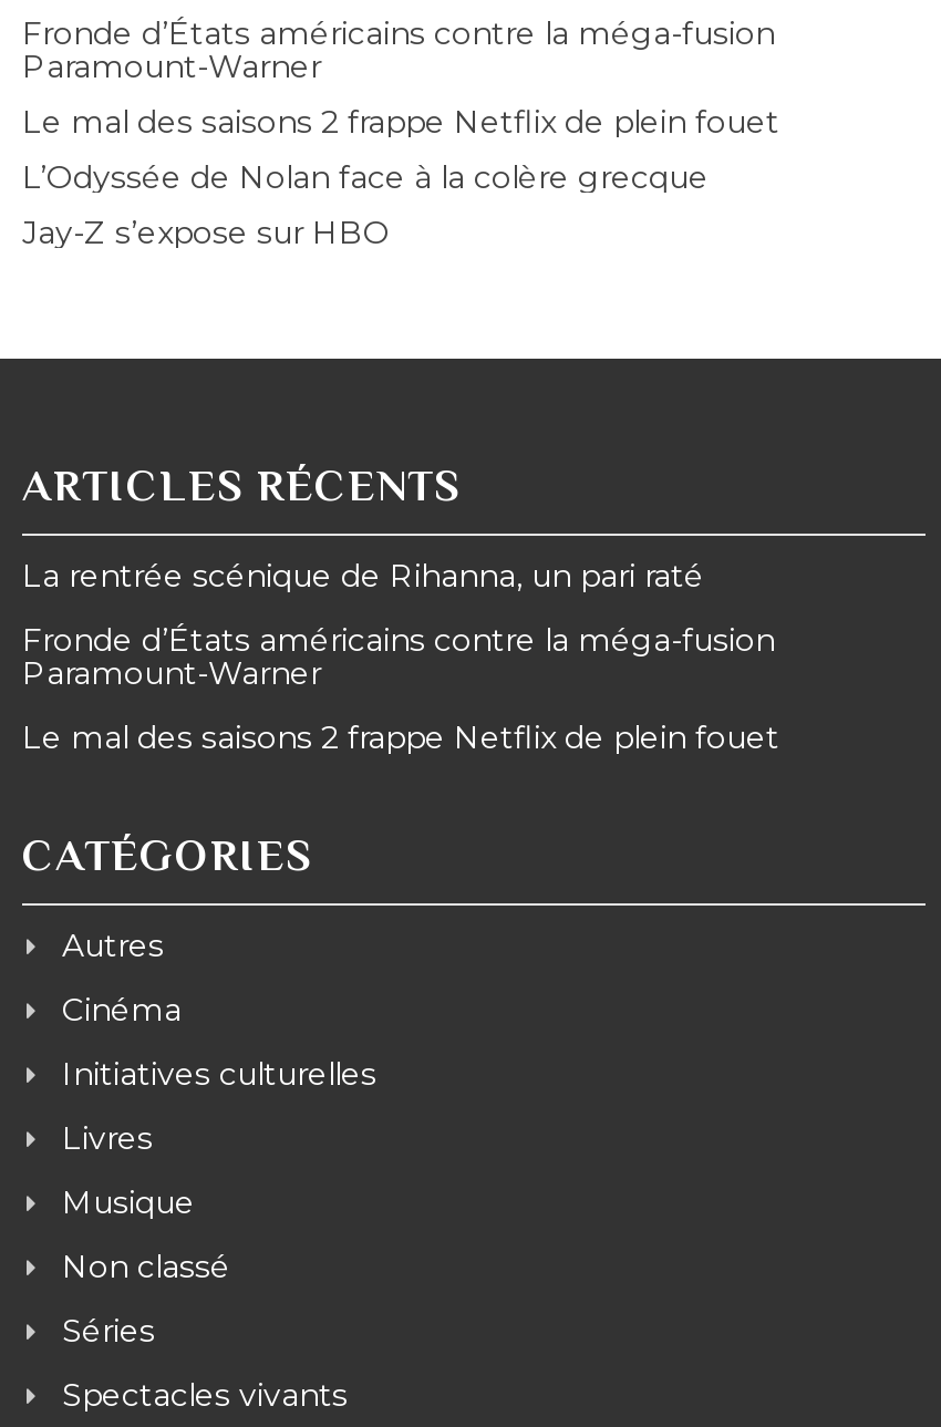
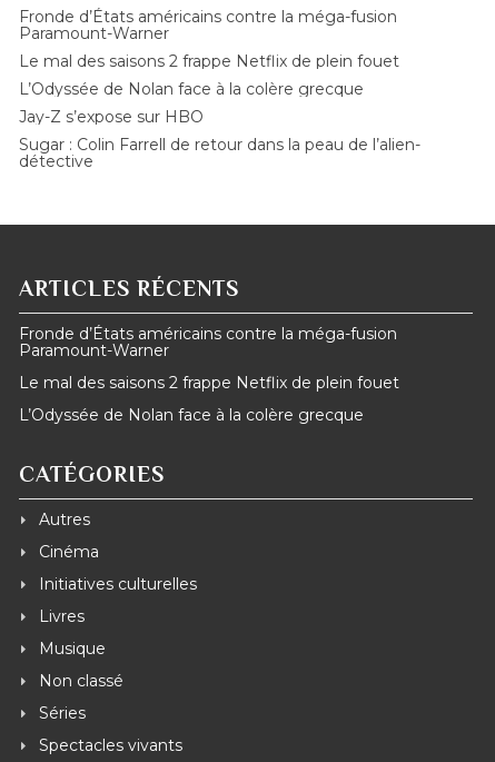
none -> [19,134,420,171] Sugar : Colin Farrell de retour dans la peau de l’alien- | détective
[22,555,704,595] La rentrée scénique de Rihanna, un pari raté -> none
none -> [19,404,364,424] L’Odyssée de Nolan face à la colère grecque

